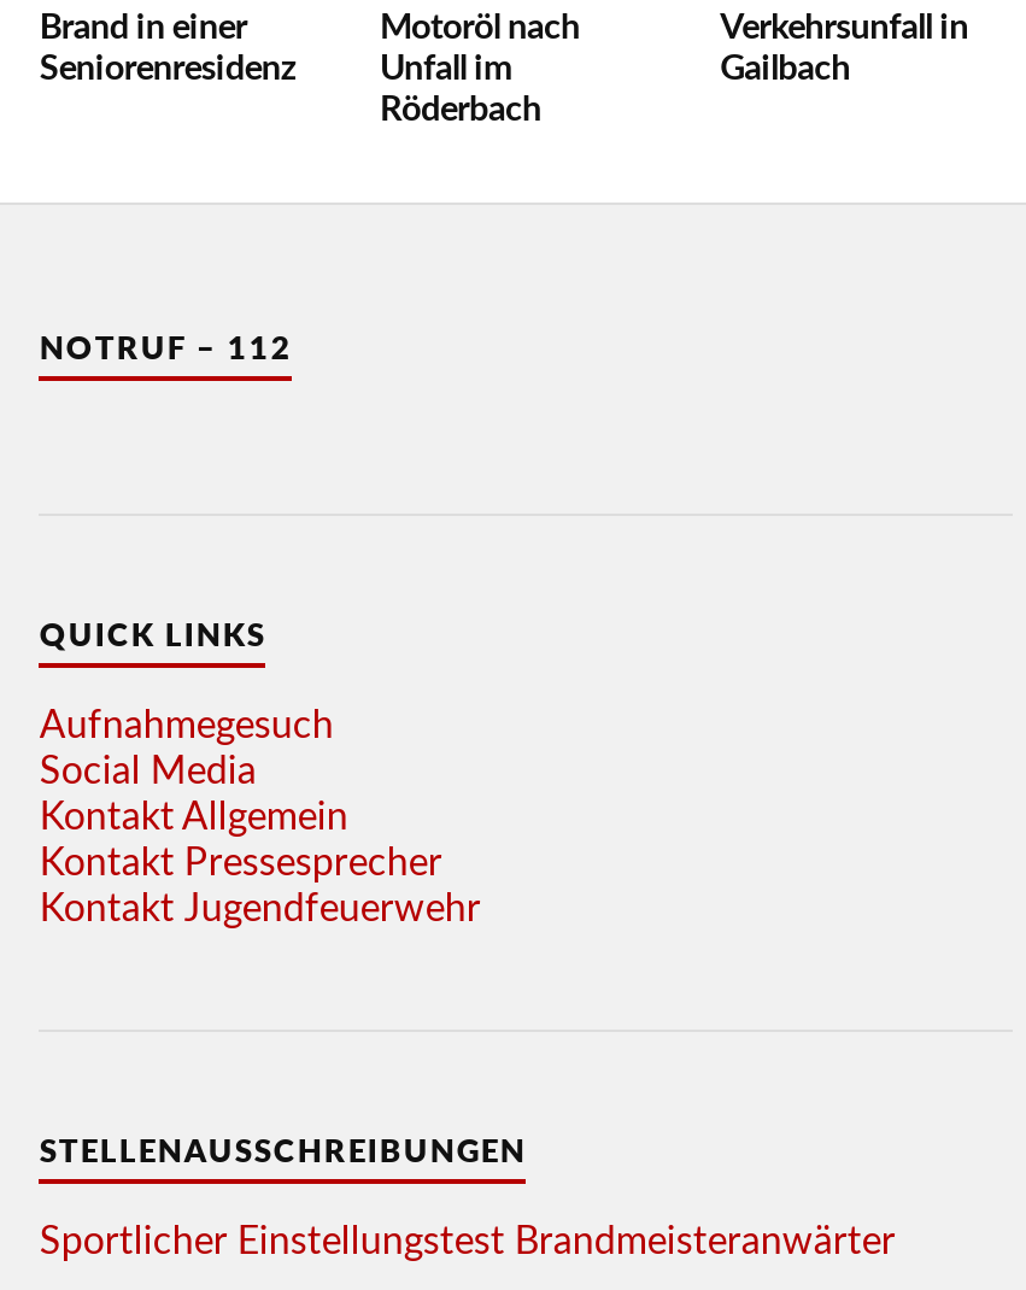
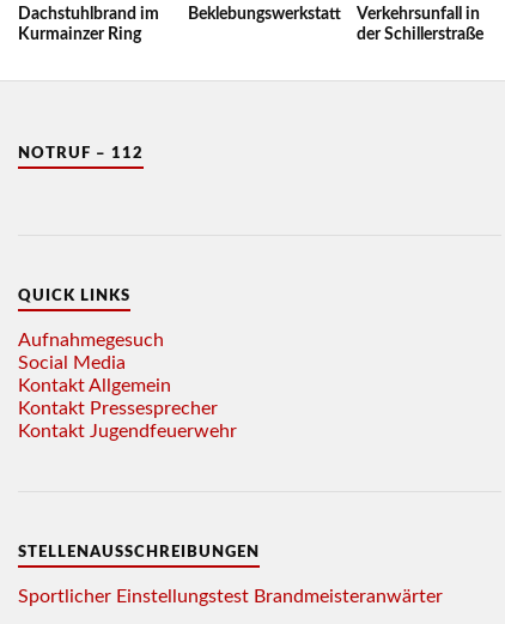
[40,10,295,87] Brand in einer | Seniorenresidenz -> [18,5,160,43] Dachstuhlbrand im | Kurmainzer Ring
[380,10,580,128] Motoröl nach | Unfall im | Röderbach -> [187,5,340,23] Beklebungswerkstatt
[720,51,850,87] Gailbach -> [356,25,483,43] der Schillerstraße

